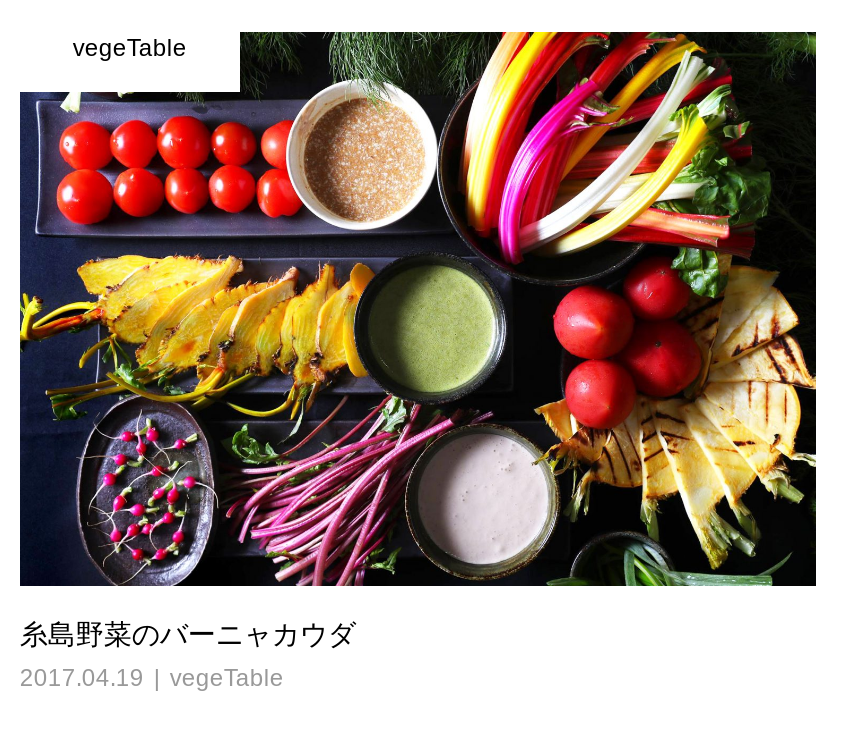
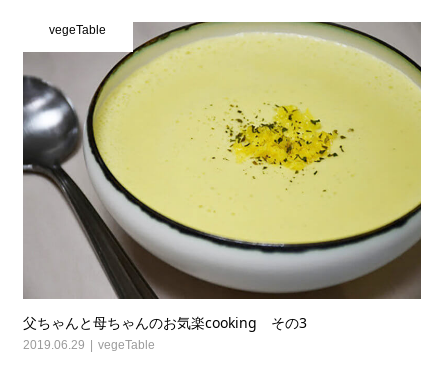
[18,30,818,692] [image] | 糸島野菜のバーニャカウダ | 2017.04.19 -> [22,21,422,352] [image] | 父ちゃんと母ちゃんのお気楽cooking その3 | 2019.06.29

